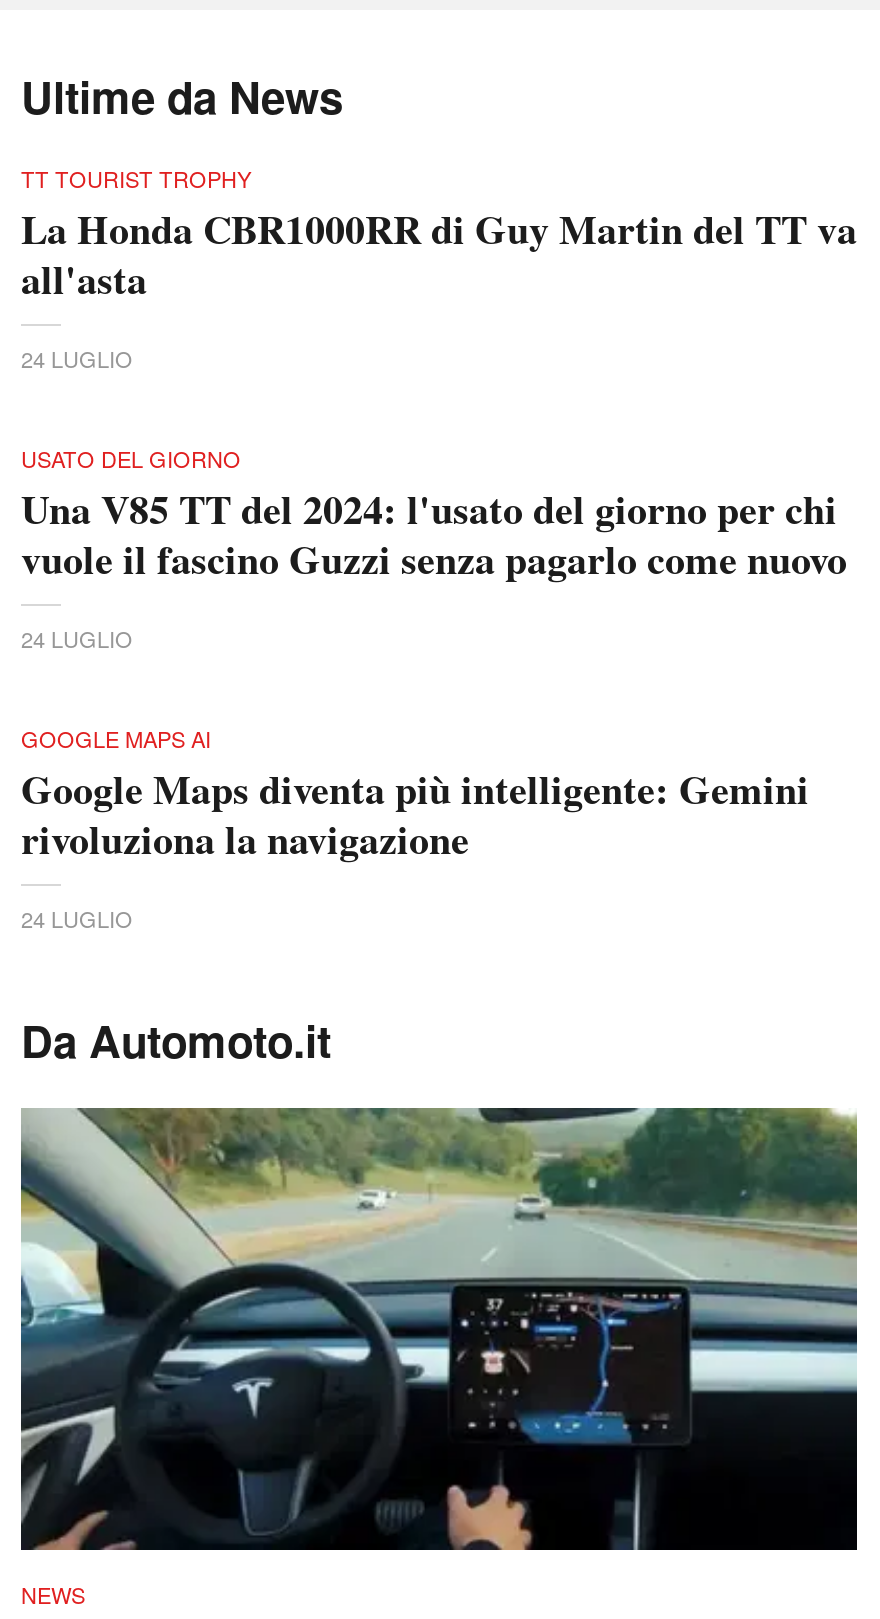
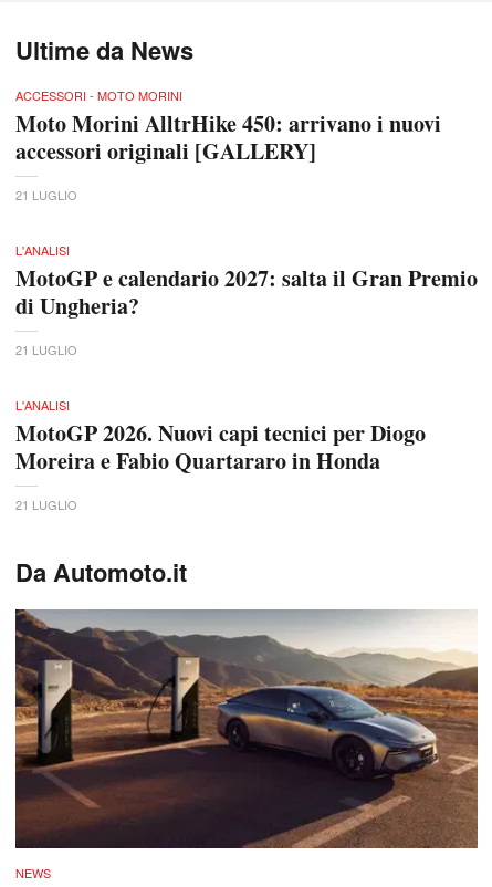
[21,163,857,309] TT TOURIST TROPHY | La Honda CBR1000RR di Guy Martin del TT va | all'asta -> [15,87,441,167] ACCESSORI - MOTO MORINI | Moto Morini AlltrHike 450: arrivano i nuovi | accessori originali [GALLERY]
[21,343,133,375] 24 LUGLIO -> [15,186,77,204] 21 LUGLIO
[21,443,847,589] USATO DEL GIORNO | Una V85 TT del 2024: l'usato del giorno per chi | vuole il fascino Guzzi senza pagarlo come nuovo -> [15,242,478,322] L'ANALISI | MotoGP e calendario 2027: salta il Gran Premio | di Ungheria?
[21,623,133,655] 24 LUGLIO -> [15,341,77,359] 21 LUGLIO
[21,723,809,869] GOOGLE MAPS AI | Google Maps diventa più intelligente: Gemini | rivoluziona la navigazione -> [15,396,426,477] L'ANALISI | MotoGP 2026. Nuovi capi tecnici per Diogo | Moreira e Fabio Quartararo in Honda
[21,903,133,935] 24 LUGLIO -> [15,496,77,514] 21 LUGLIO
[19,1108,859,1552] [image] -> [14,609,479,849] [image]

